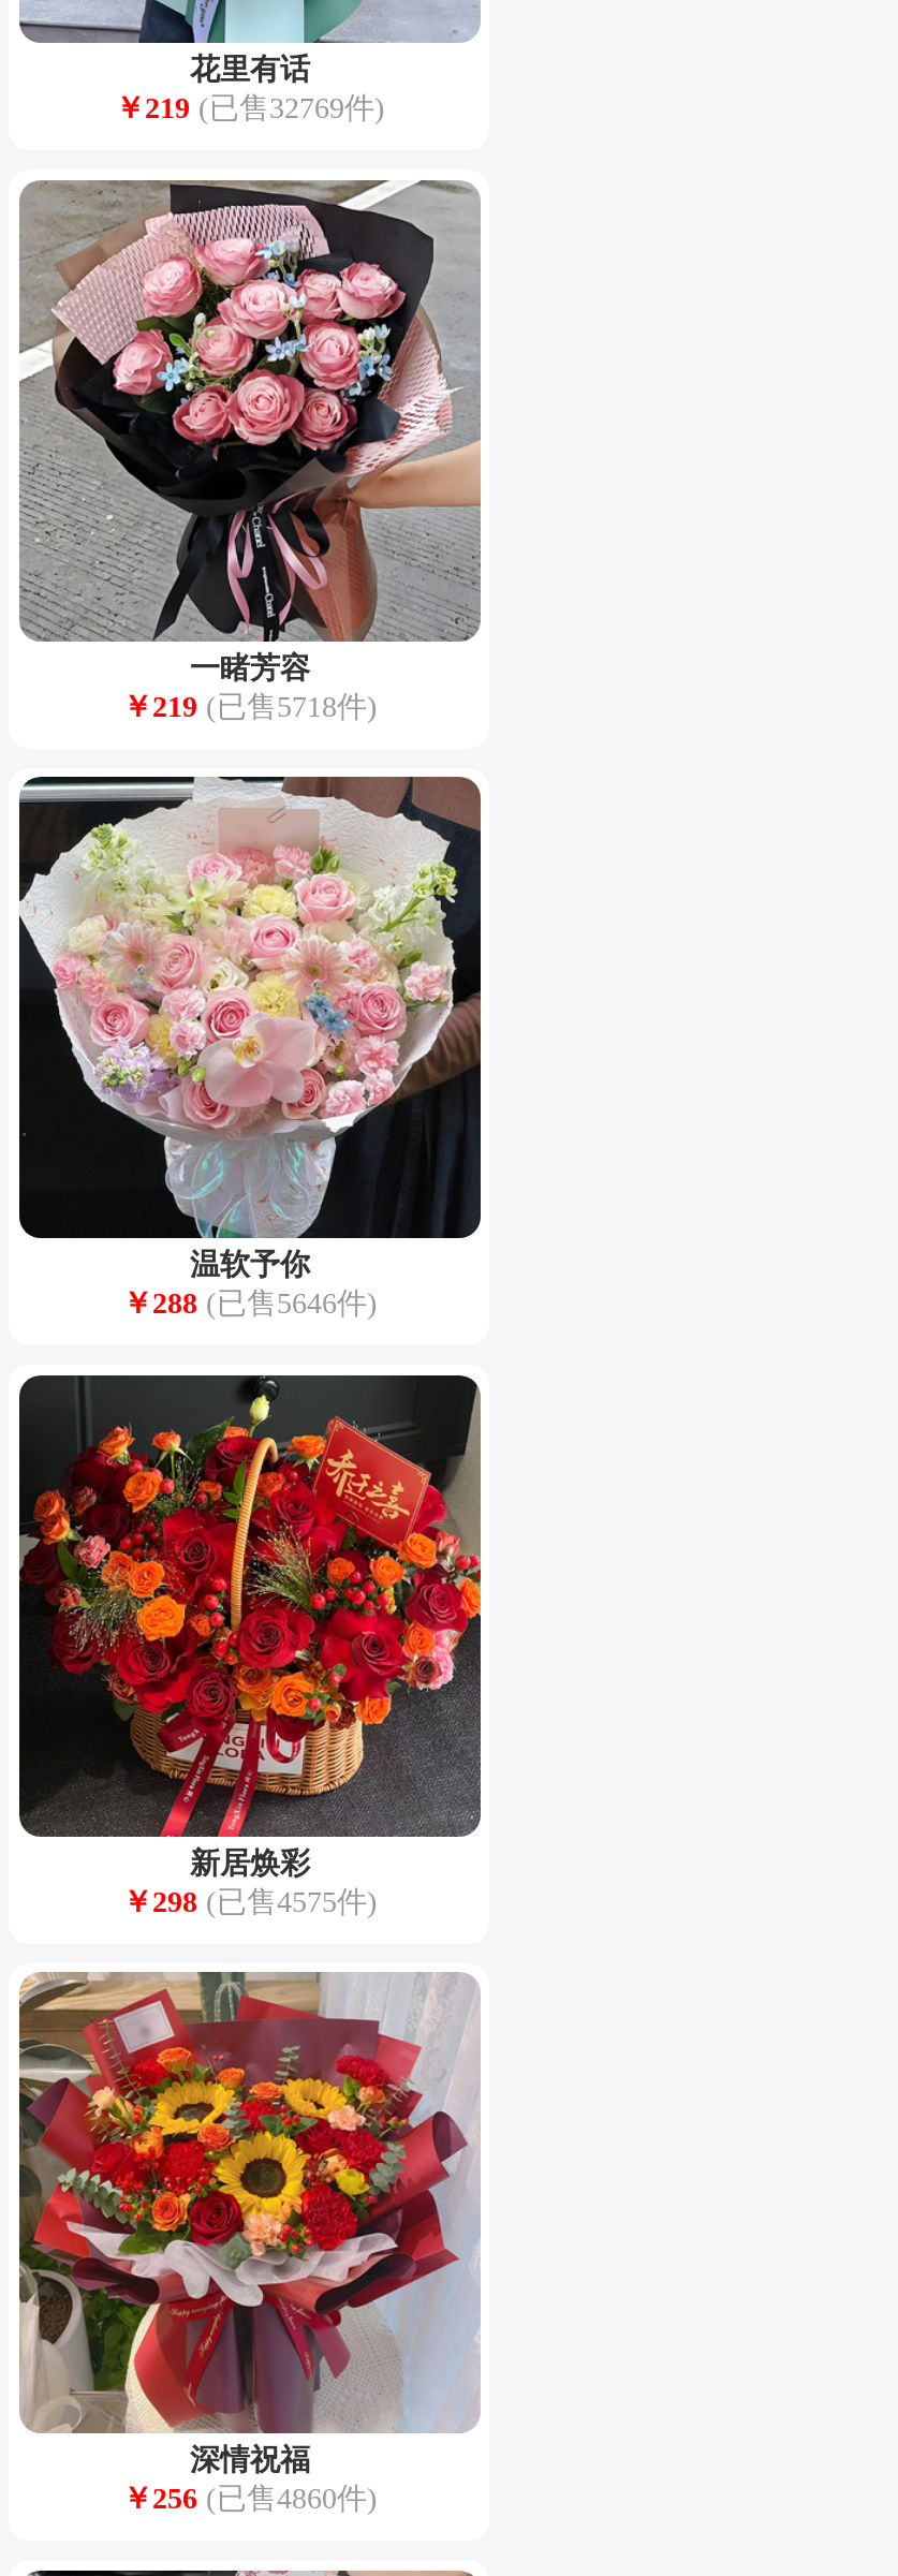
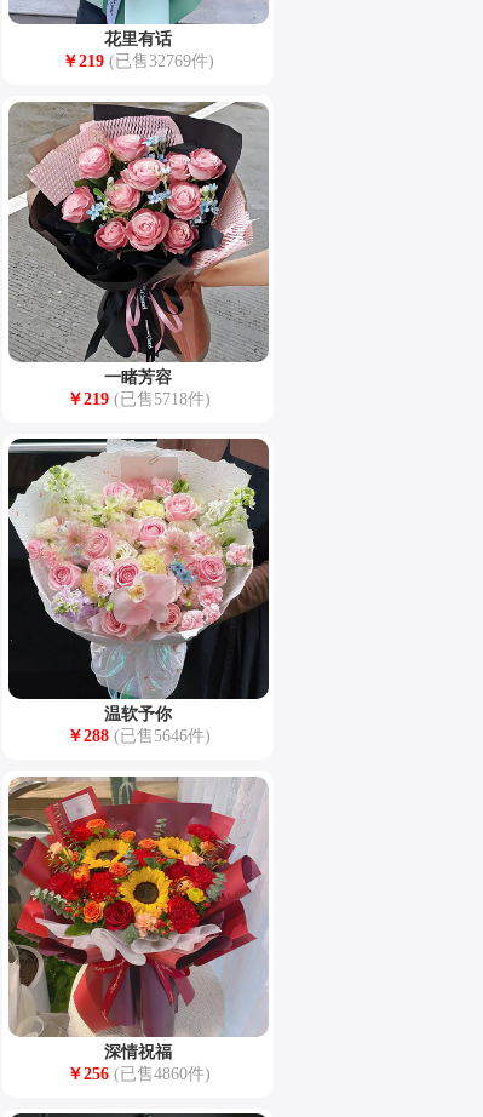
[19,1373,483,1918] [image] | 新居焕彩 | ￥298 (已售4575件) -> none

